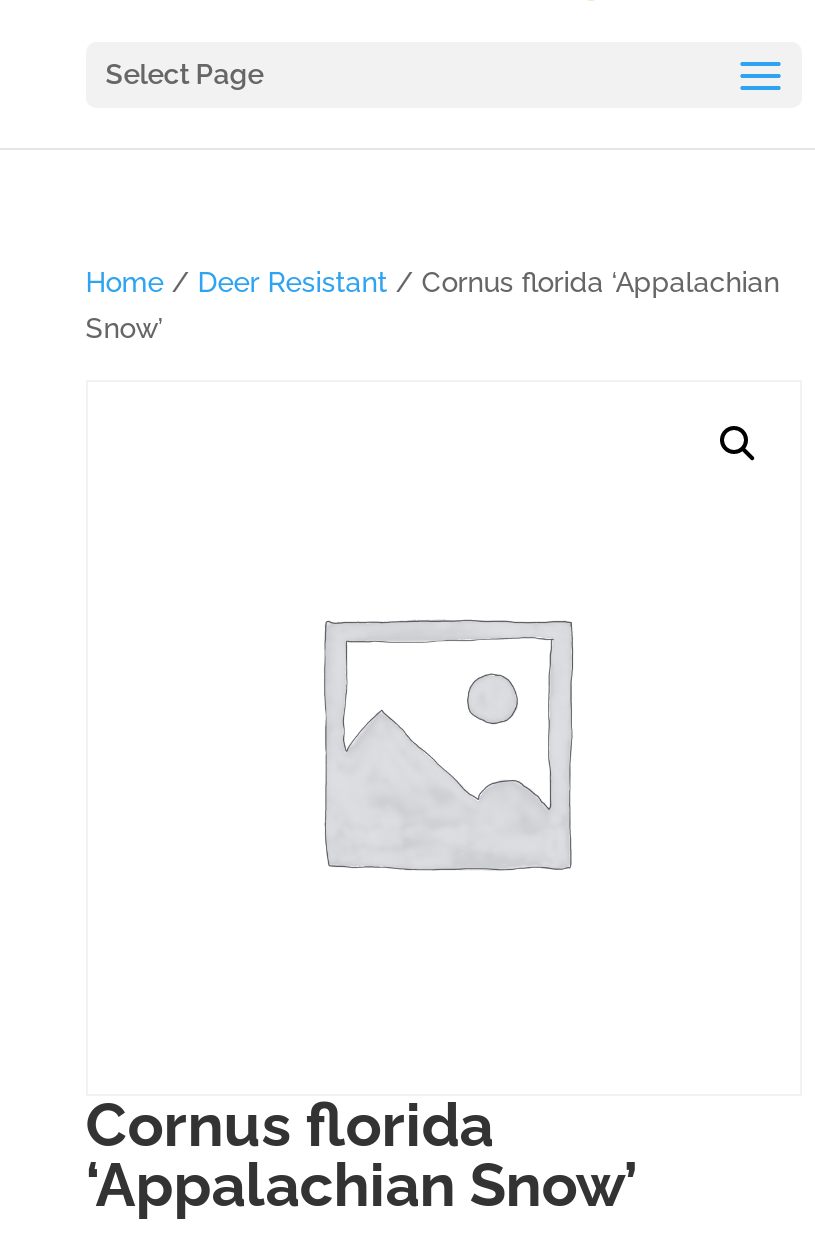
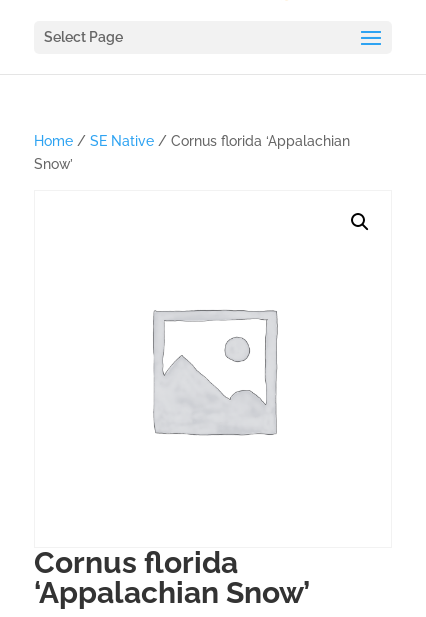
[86,266,780,298] Home / Deer Resistant / Cornus florida ‘Appalachian -> [34,133,350,149] Home / SE Native / Cornus florida ‘Appalachian

